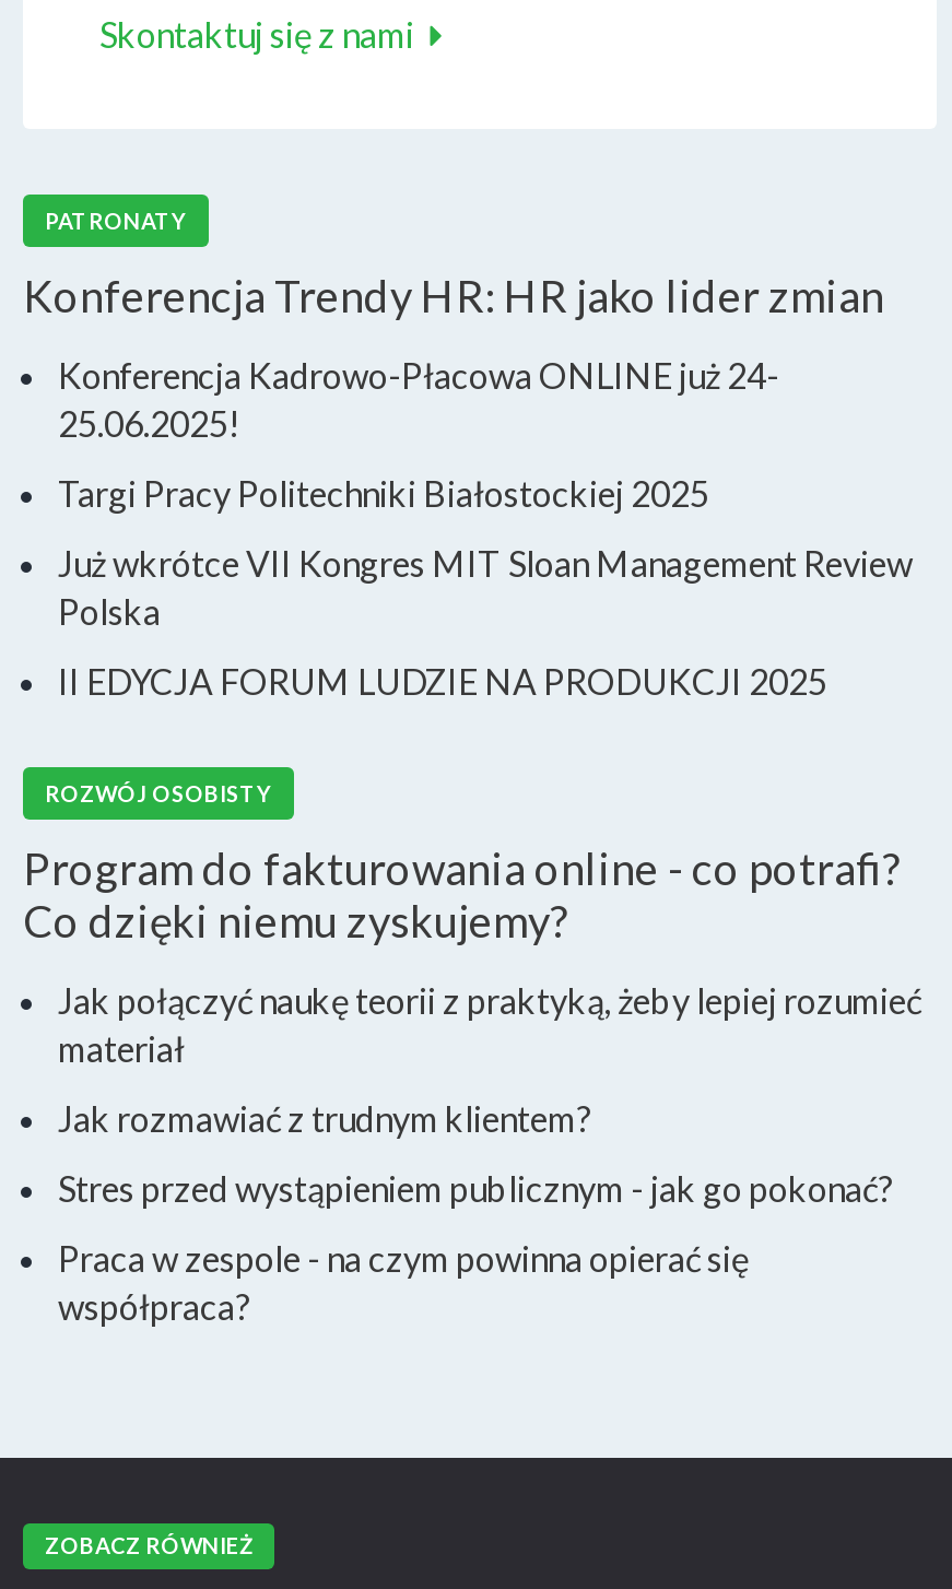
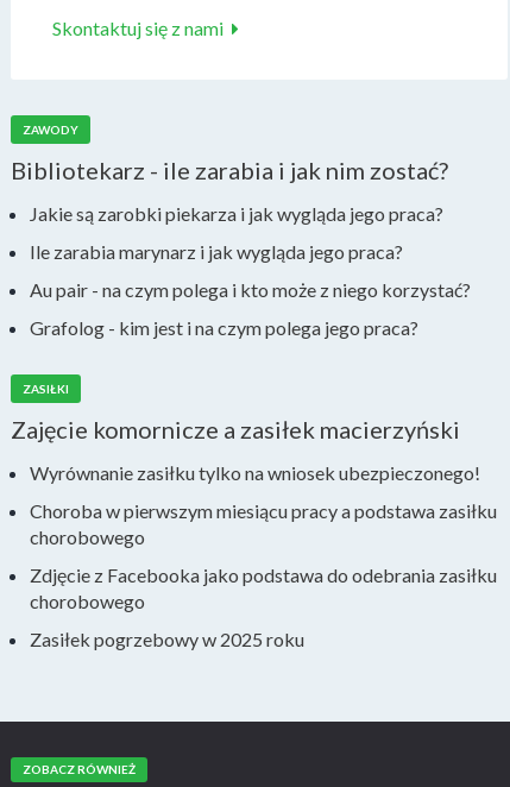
[45,208,187,234] PATRONATY -> [23,122,78,137] ZAWODY
[23,269,884,321] Konferencja Trendy HR: HR jako lider zmian -> [11,156,448,184] Bibliotekarz - ile zarabia i jak nim zostać?
[58,354,779,444] Konferencja Kadrowo-Płacowa ONLINE już 24- | 25.06.2025! -> [30,202,443,225] Jakie są zarobki piekarza i jak wygląda jego praca?
[58,472,709,514] Targi Pracy Politechniki Białostockiej 2025 -> [30,240,403,263] Ile zarabia marynarz i jak wygląda jego praca?
[58,542,913,632] Już wkrótce VII Kongres MIT Sloan Management Review | Polska -> [30,278,471,301] Au pair - na czym polega i kto może z niego korzystać?
[58,660,827,702] II EDYCJA FORUM LUDZIE NA PRODUKCJI 2025 -> [30,316,418,339] Grafolog - kim jest i na czym polega jego praca?
[45,780,272,807] ROZWÓJ OSOBISTY -> [23,382,69,396] ZASIŁKI
[23,841,900,946] Program do fakturowania online - co potrafi? | Co dzięki niemu zyskujemy? -> [11,415,460,443] Zajęcie komornicze a zasiłek macierzyński
[58,979,921,1069] Jak połączyć naukę teorii z praktyką, żeby lepiej rozumieć | materiał -> [30,461,480,484] Wyrównanie zasiłku tylko na wniosek ubezpieczonego!
[58,1097,591,1139] Jak rozmawiać z trudnym klientem? -> [30,499,497,548] Choroba w pierwszym miesiącu pracy a podstawa zasiłku | chorobowego
[58,1167,893,1209] Stres przed wystąpieniem publicznym - jak go pokonać? -> [30,564,497,612] Zdjęcie z Facebooka jako podstawa do odebrania zasiłku | chorobowego
[58,1237,749,1327] Praca w zespole - na czym powinna opierać się | współpraca? -> [30,628,304,650] Zasiłek pogrzebowy w 2025 roku

